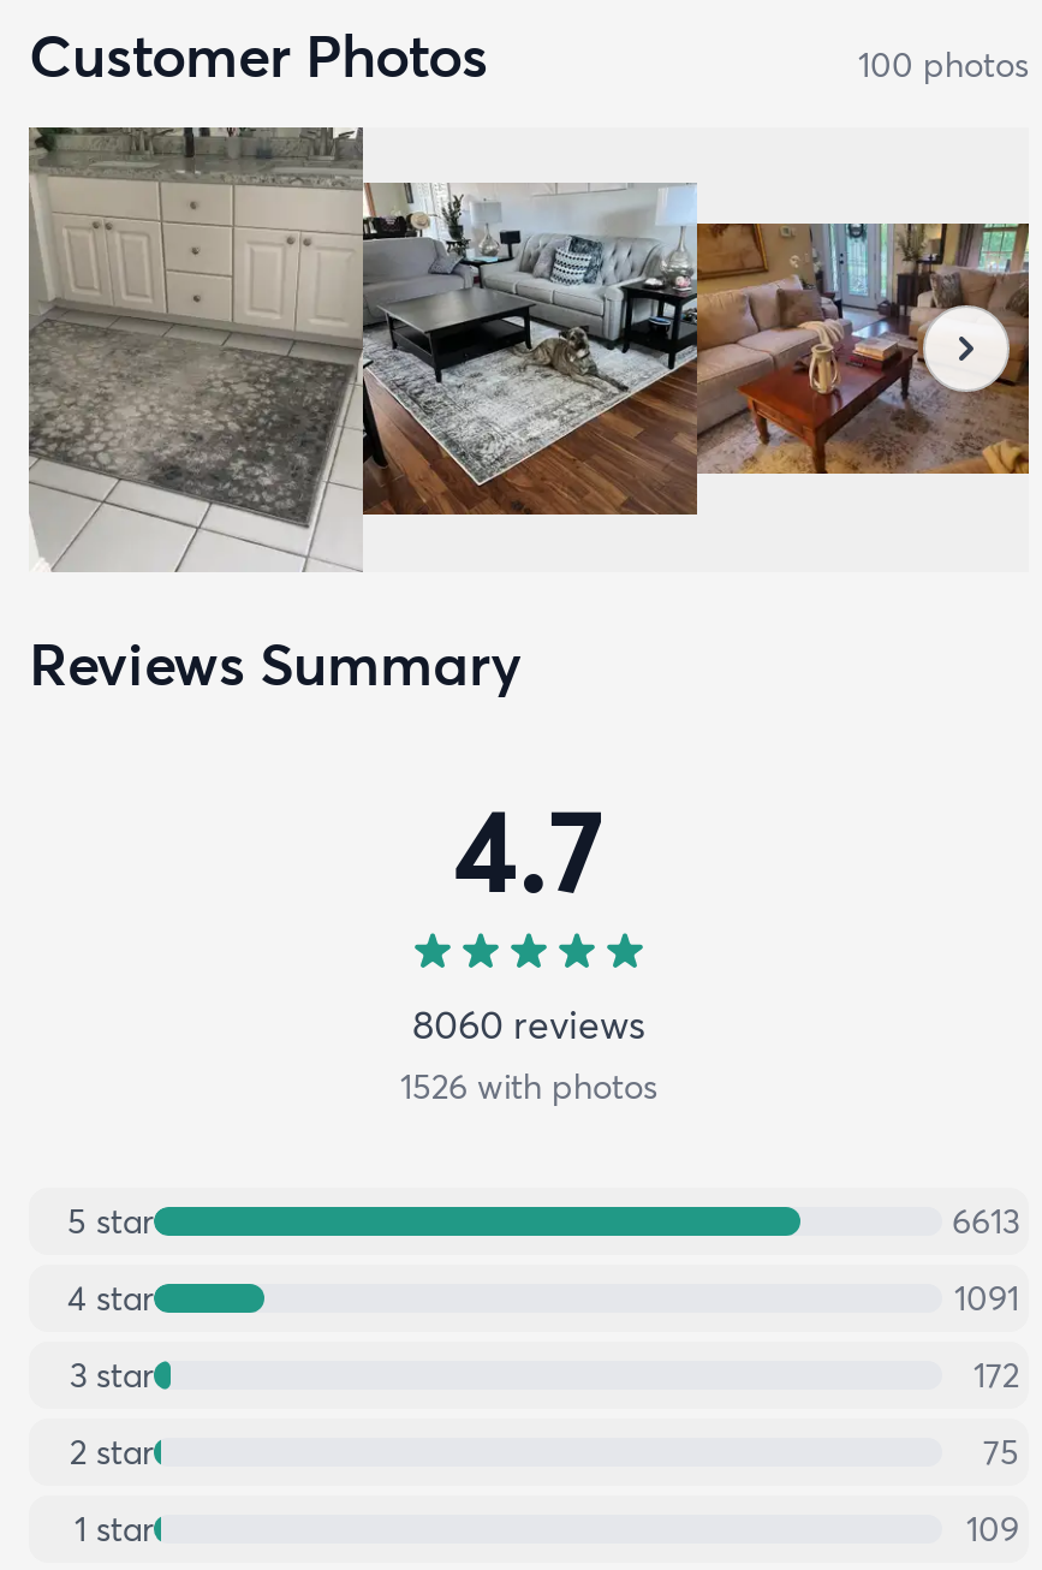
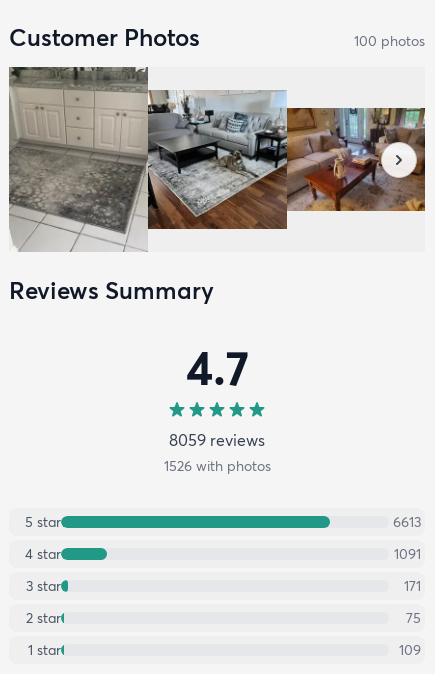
[412,999,645,1047] 8060 reviews -> [169,430,265,450] 8059 reviews
[973,1352,1019,1395] 172 -> [404,577,421,595] 171

